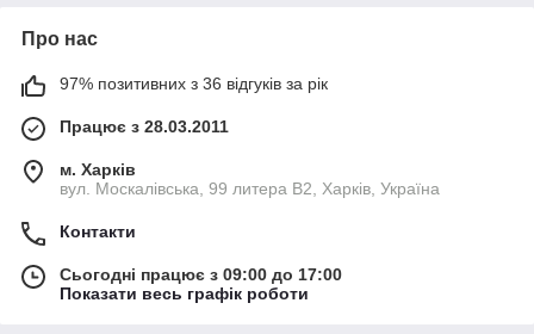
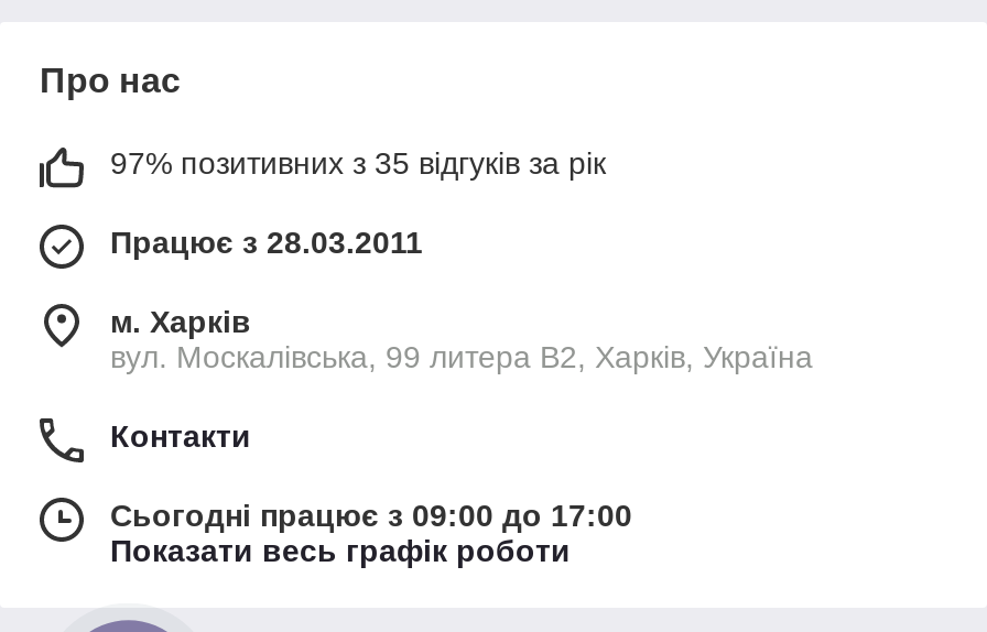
[60,74,328,94] 97% позитивних з 36 відгуків за рік -> [110,146,606,181] 97% позитивних з 35 відгуків за рік

